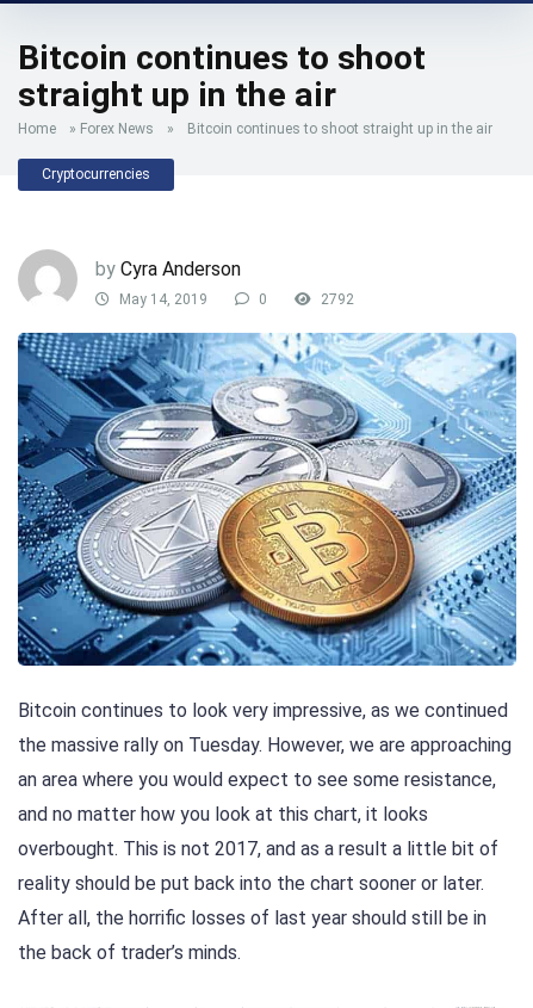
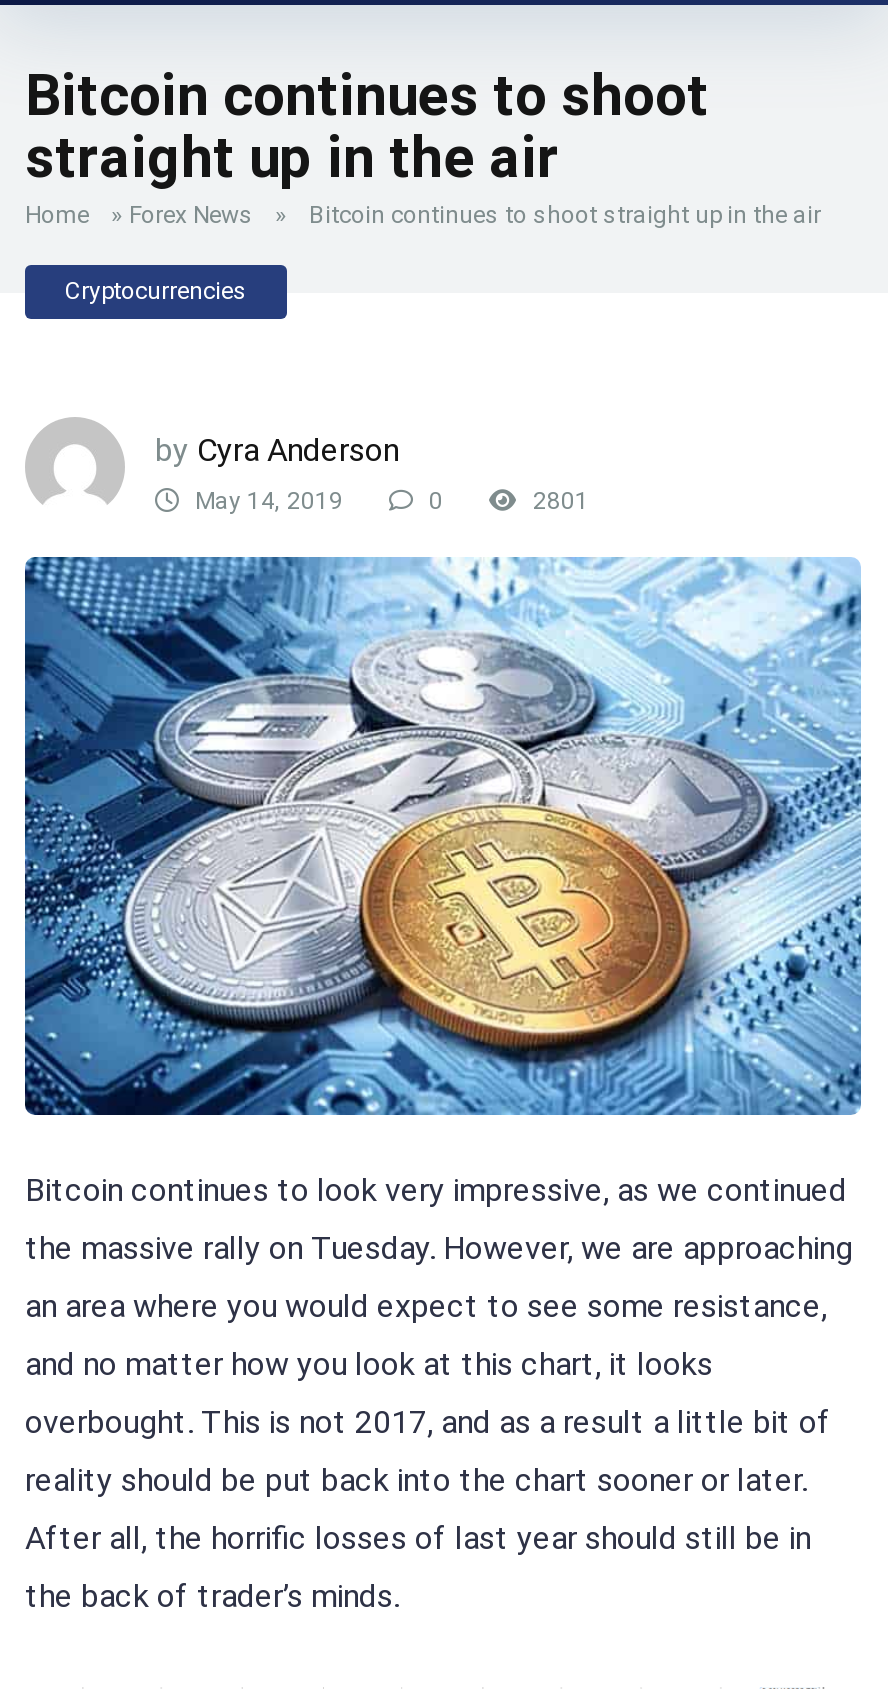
[317,291,354,308] 2792 -> [527,487,589,515] 2801

